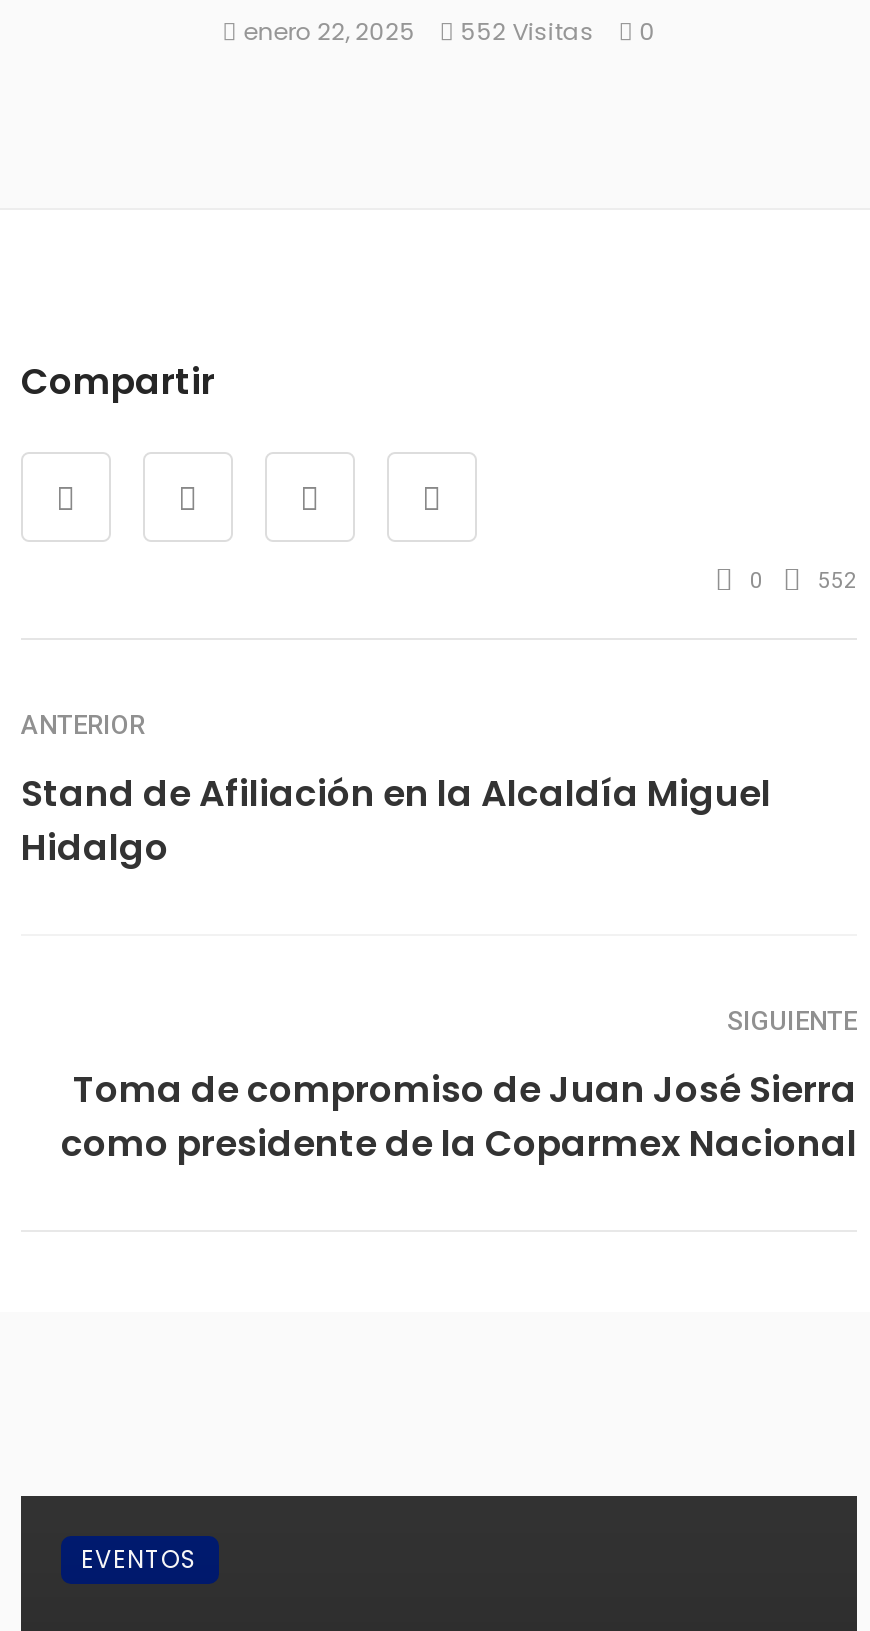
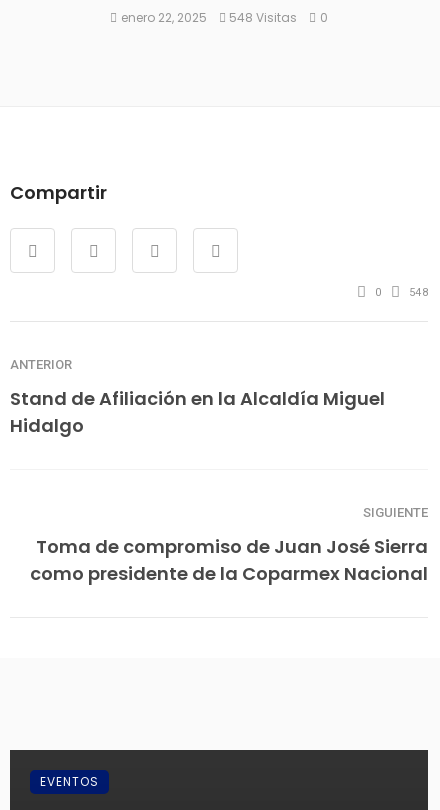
[243,14,656,48] enero 22, 2025 552 Visitas 0 -> [121,9,328,26] enero 22, 2025 548 Visitas 0
[818,568,857,594] 552 -> [408,286,428,299] 548

